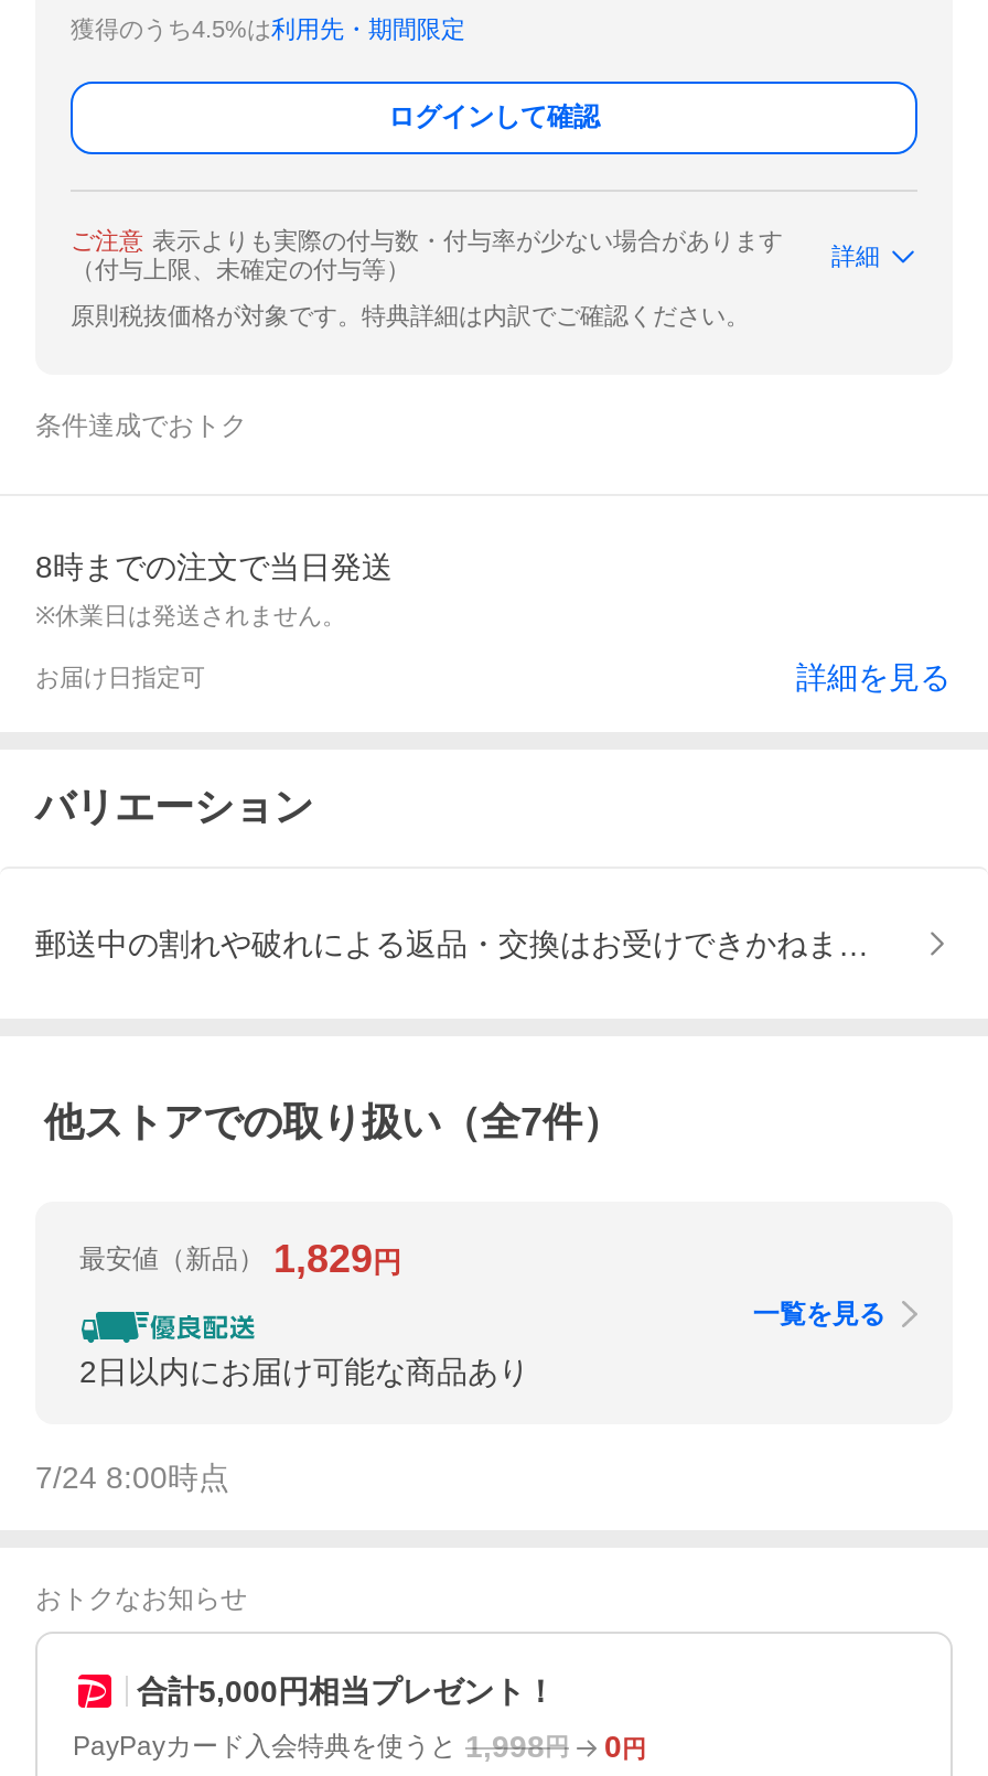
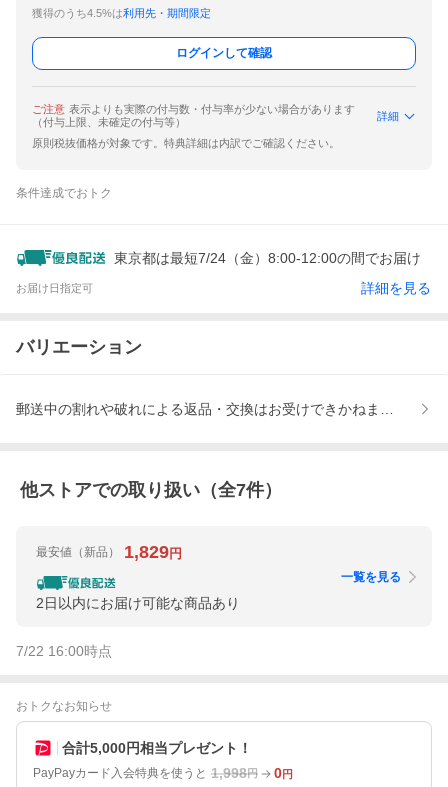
[35,549,393,628] 8時までの注文で当日発送 | ※休業日は発送されません。 -> [114,250,421,266] 東京都は最短7/24（金）8:00-12:00の間でお届け
[35,1460,229,1496] 7/24 8:00時点 -> [16,643,112,659] 7/22 16:00時点

